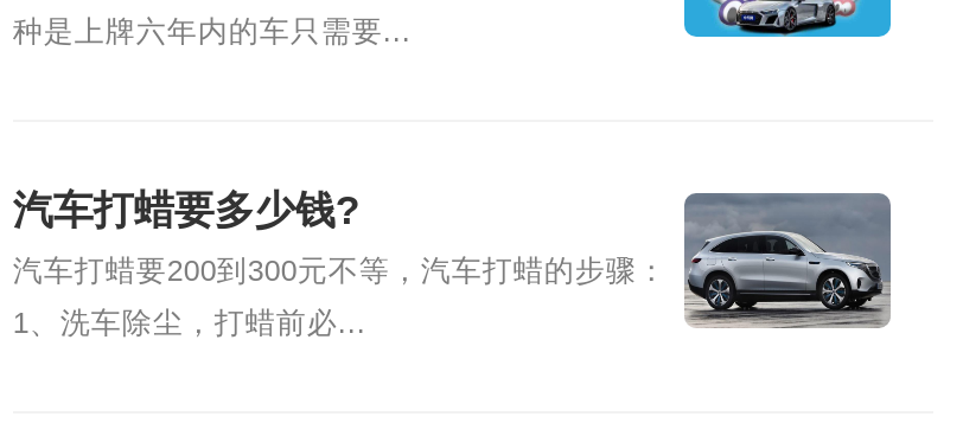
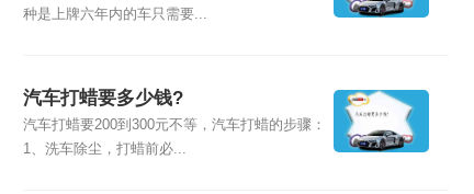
[682,192,893,329] [image] -> [332,89,430,153] [image]

